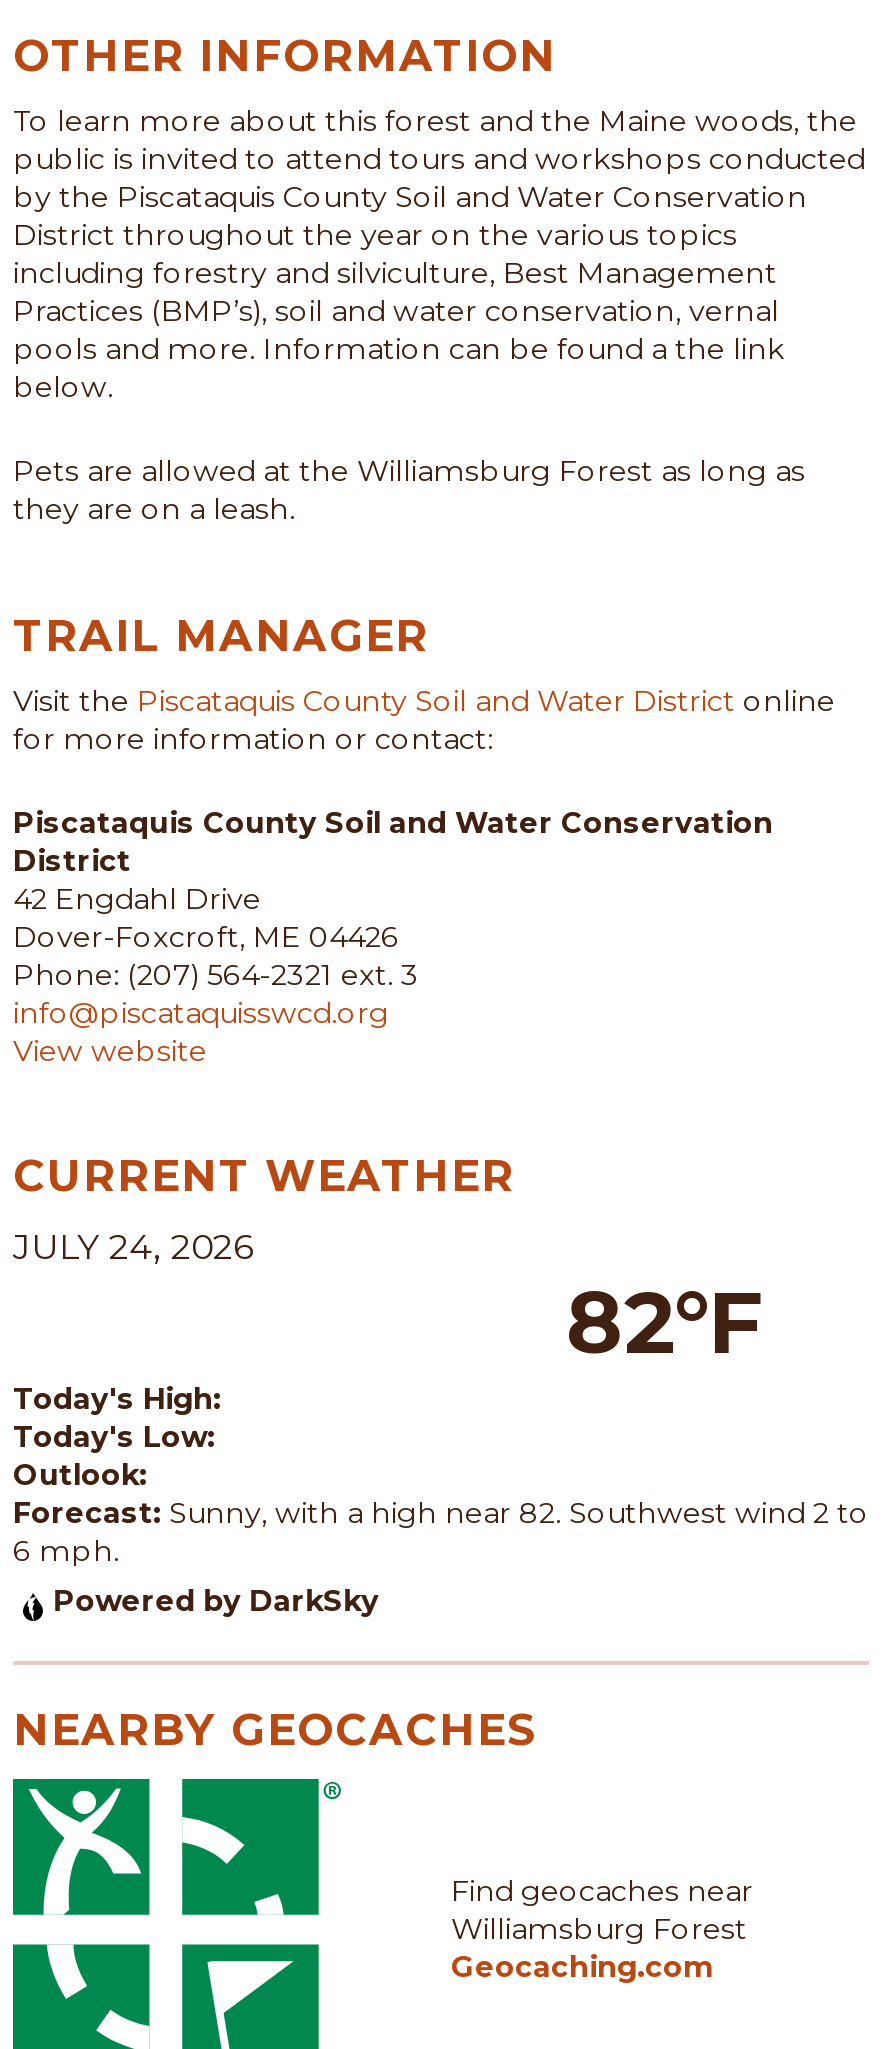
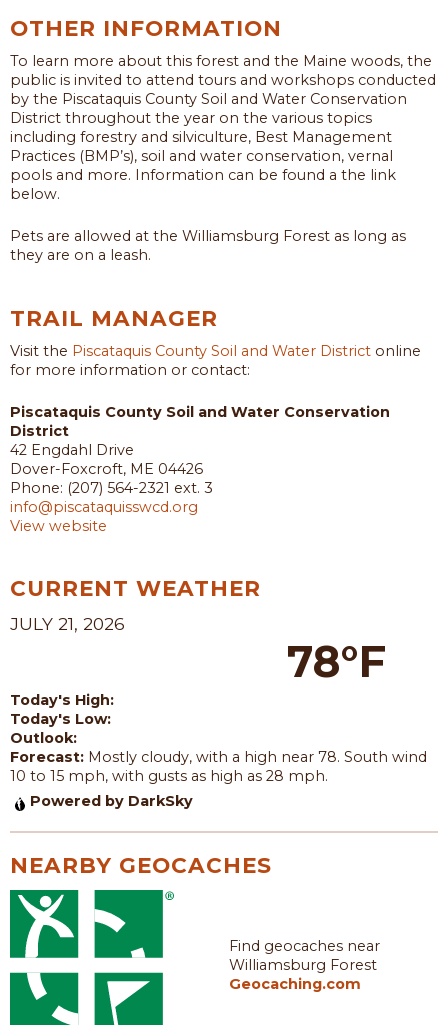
[13,1226,764,1376] JULY 24, 2026 | 82°F -> [10,613,385,688] JULY 21, 2026 | 78°F
[13,1496,869,1570] Forecast: Sunny, with a high near 82. Southwest wind 2 to | 6 mph. -> [10,748,427,785] Forecast: Mostly cloudy, with a high near 78. South wind | 10 to 15 mph, with gusts as high as 28 mph.

